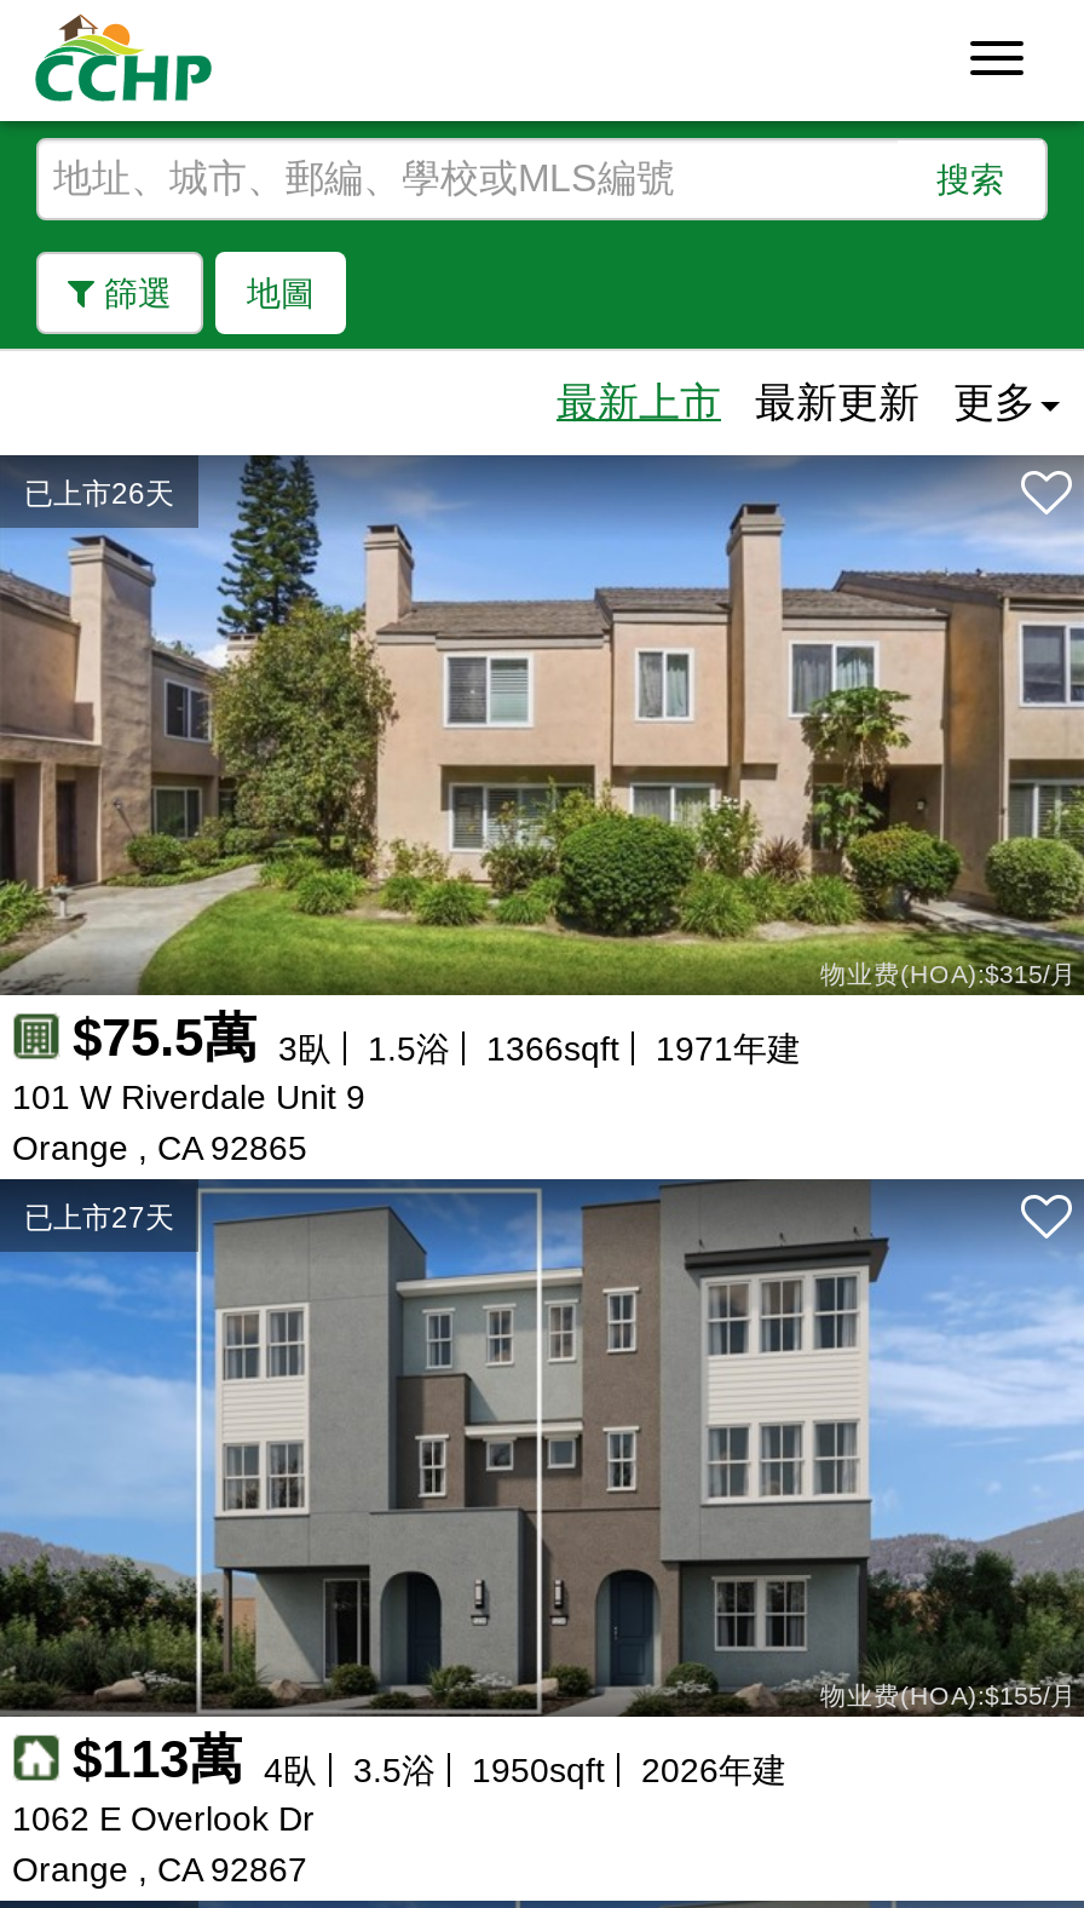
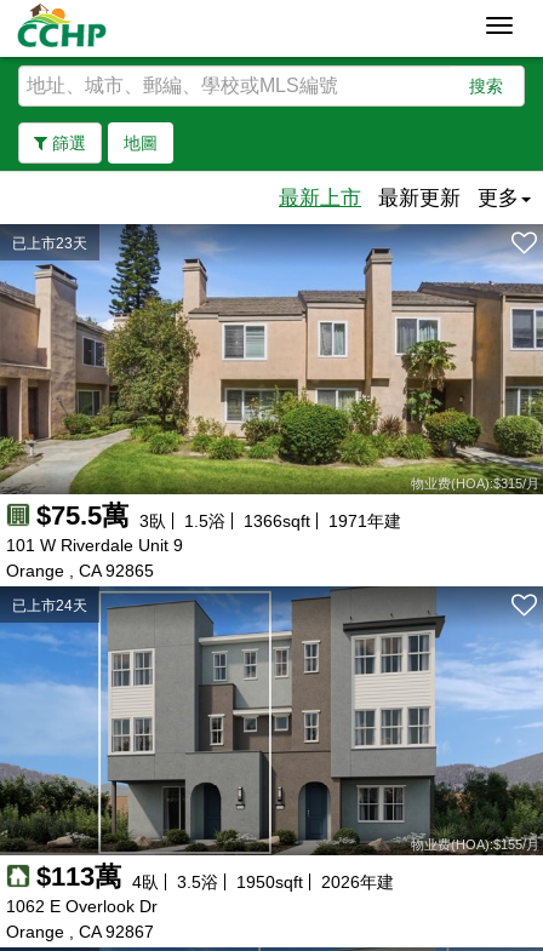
[24,477,174,511] 已上市26天 -> [12,235,87,252] 已上市23天
[24,1200,174,1234] 已上市27天 -> [12,597,87,614] 已上市24天

